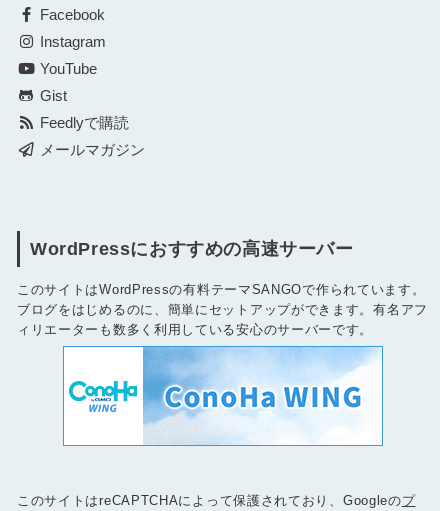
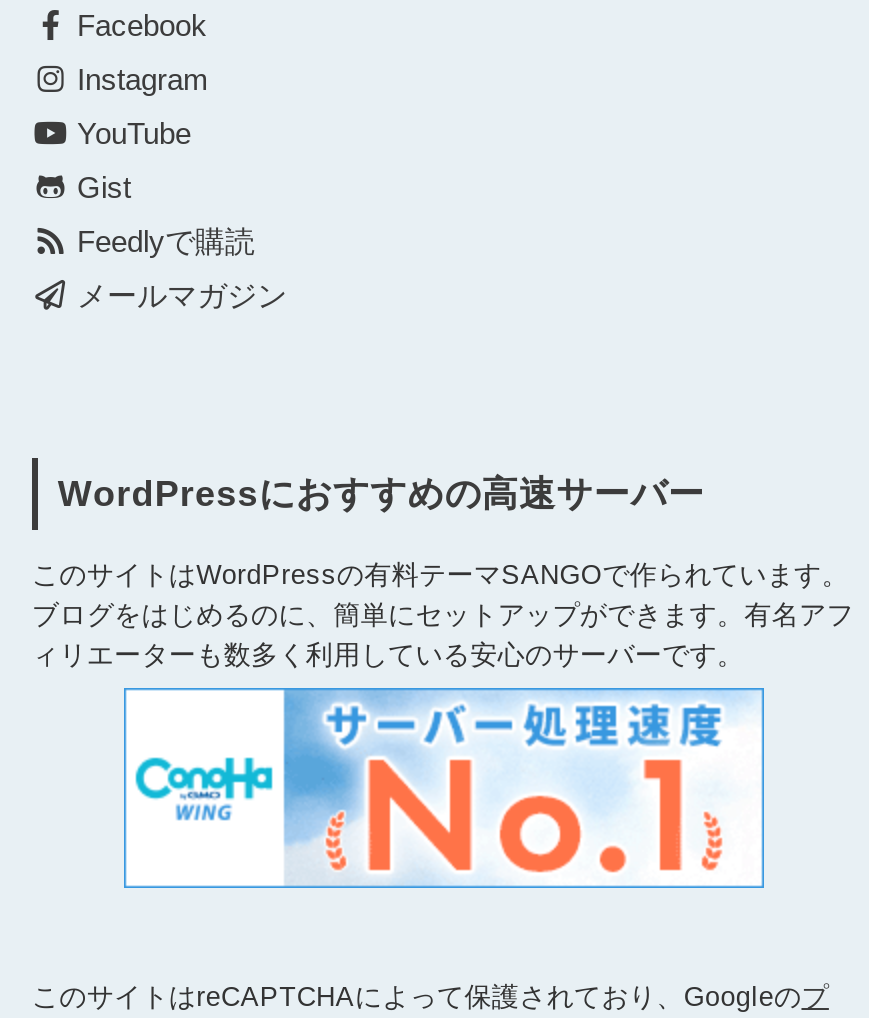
[158,349,364,440] [image] -> [312,692,726,876] [image]

